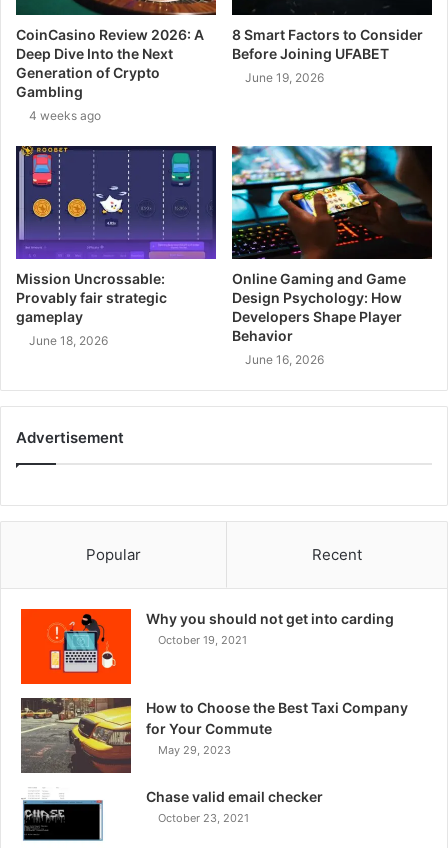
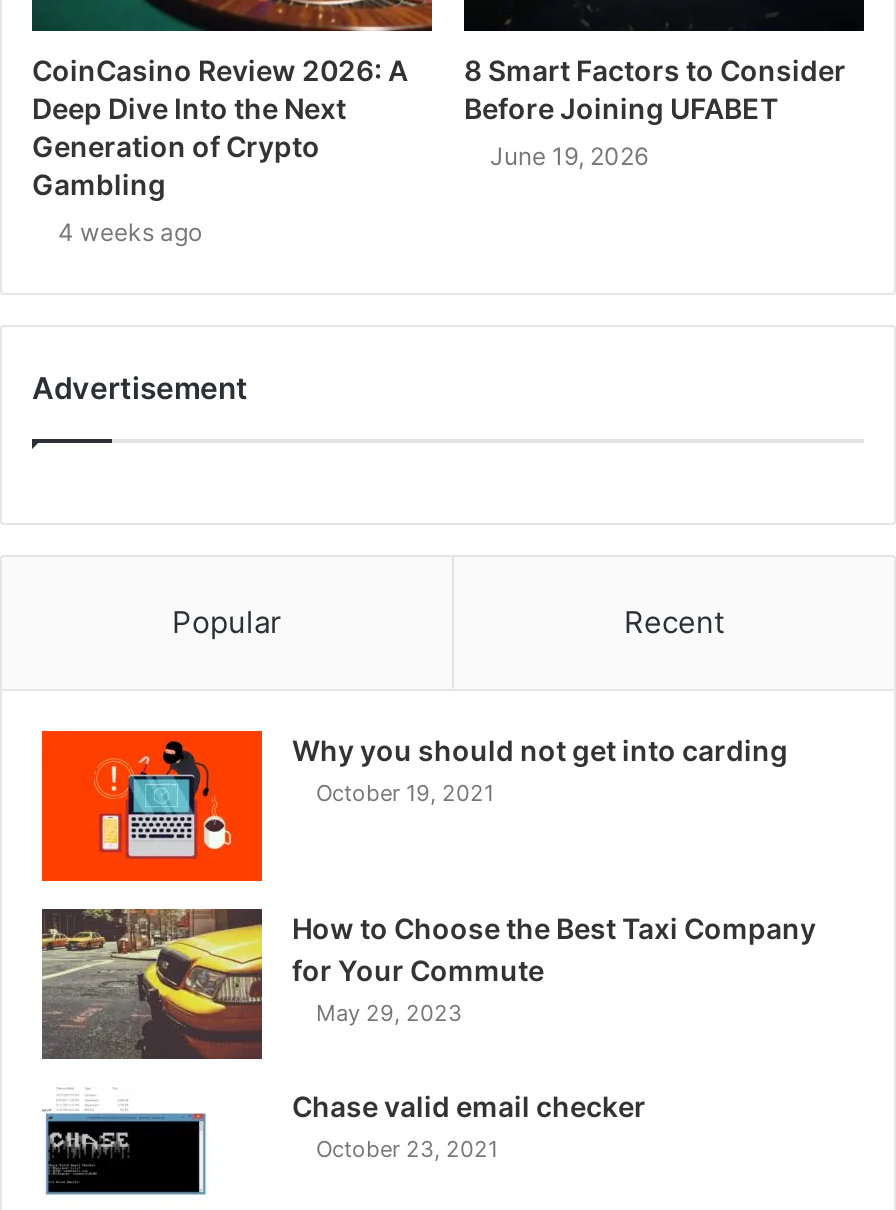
[15,145,217,348] [image] | Mission Uncrossable: | Provably fair strategic | gameplay | June 18, 2026 -> none
[231,145,432,367] [image] | Online Gaming and Game | Design Psychology: How | Developers Shape Player | Behavior | June 16, 2026 -> none

